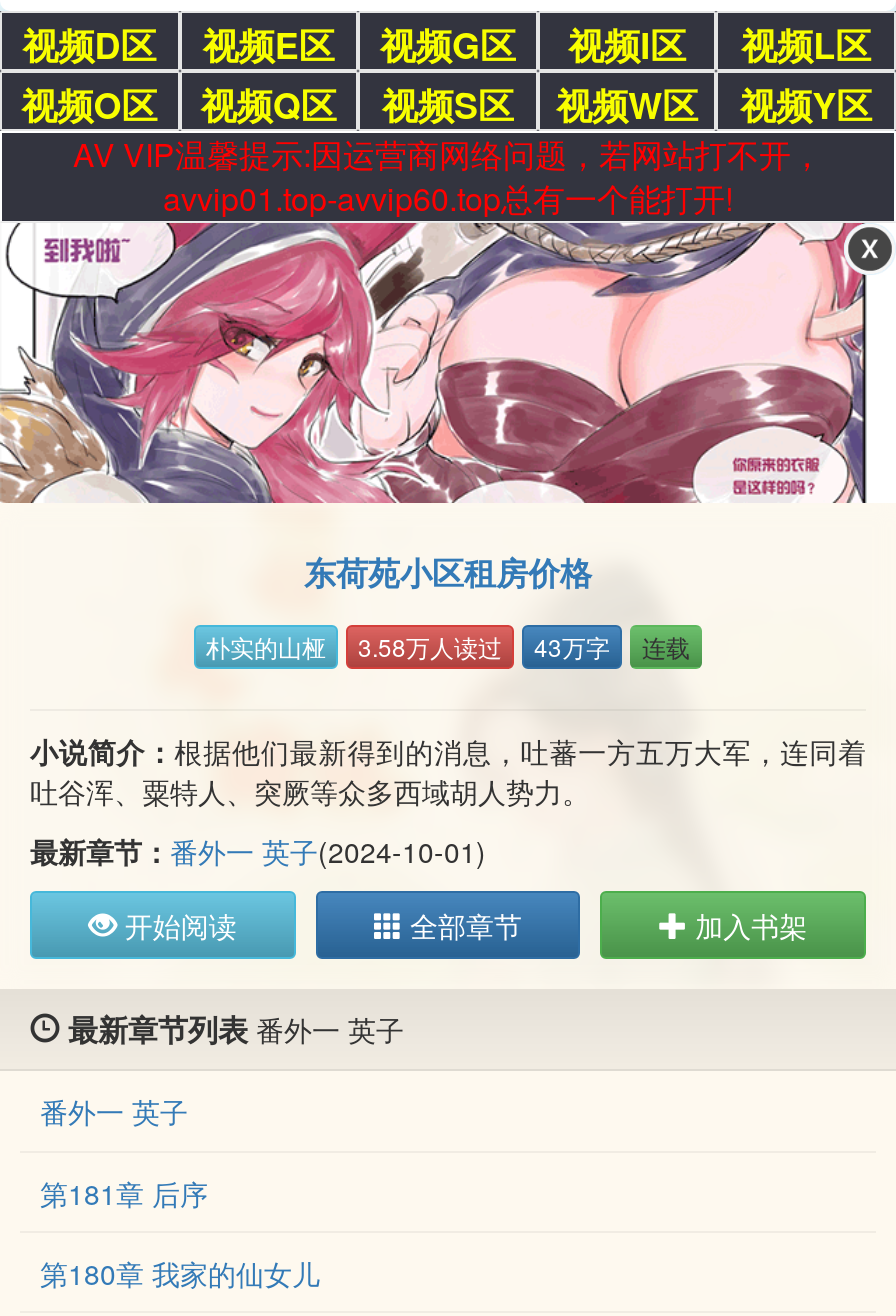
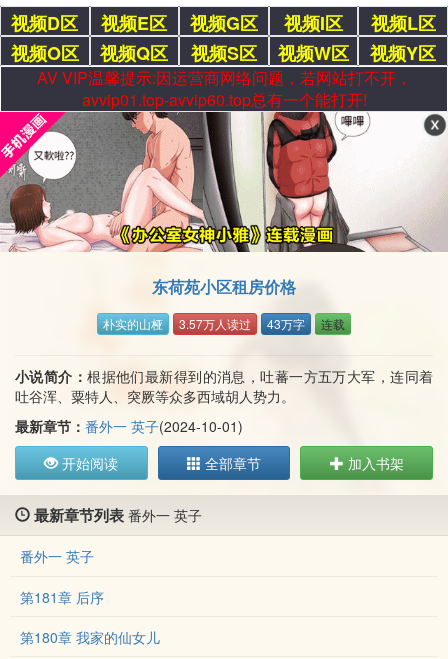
[6,221,890,505] [image] -> [3,111,445,253] [image]
[206,630,690,664] 朴实的山桠 3.58万人读过 43万字 连载 -> [103,315,345,332] 朴实的山桠 3.57万人读过 43万字 连载

